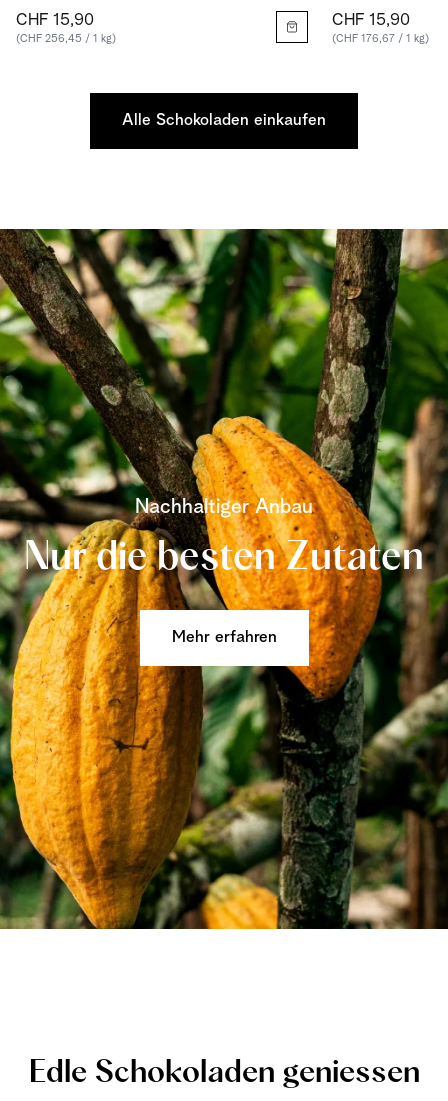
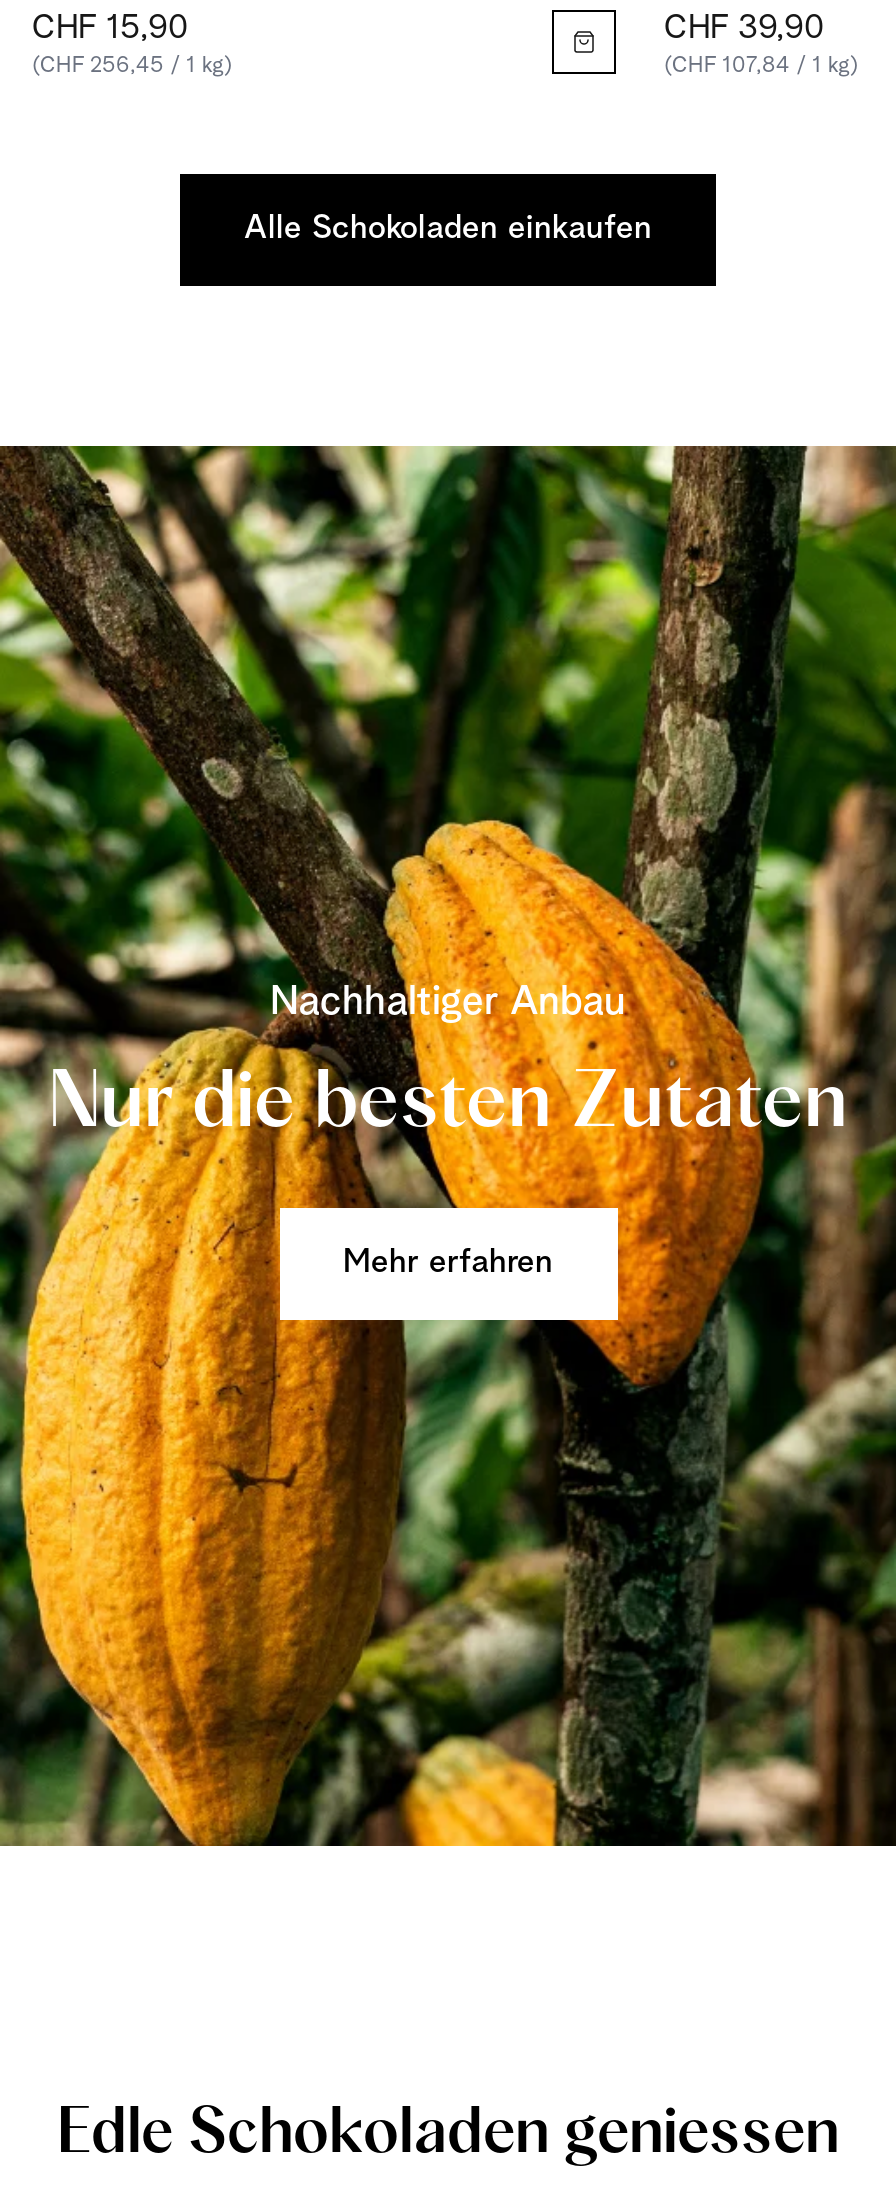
[332,12,410,29] CHF 15,90 -> [664,12,824,46] CHF 39,90
[332,33,429,44] (CHF 176,67 / 1 kg) -> [664,54,858,76] (CHF 107,84 / 1 kg)

